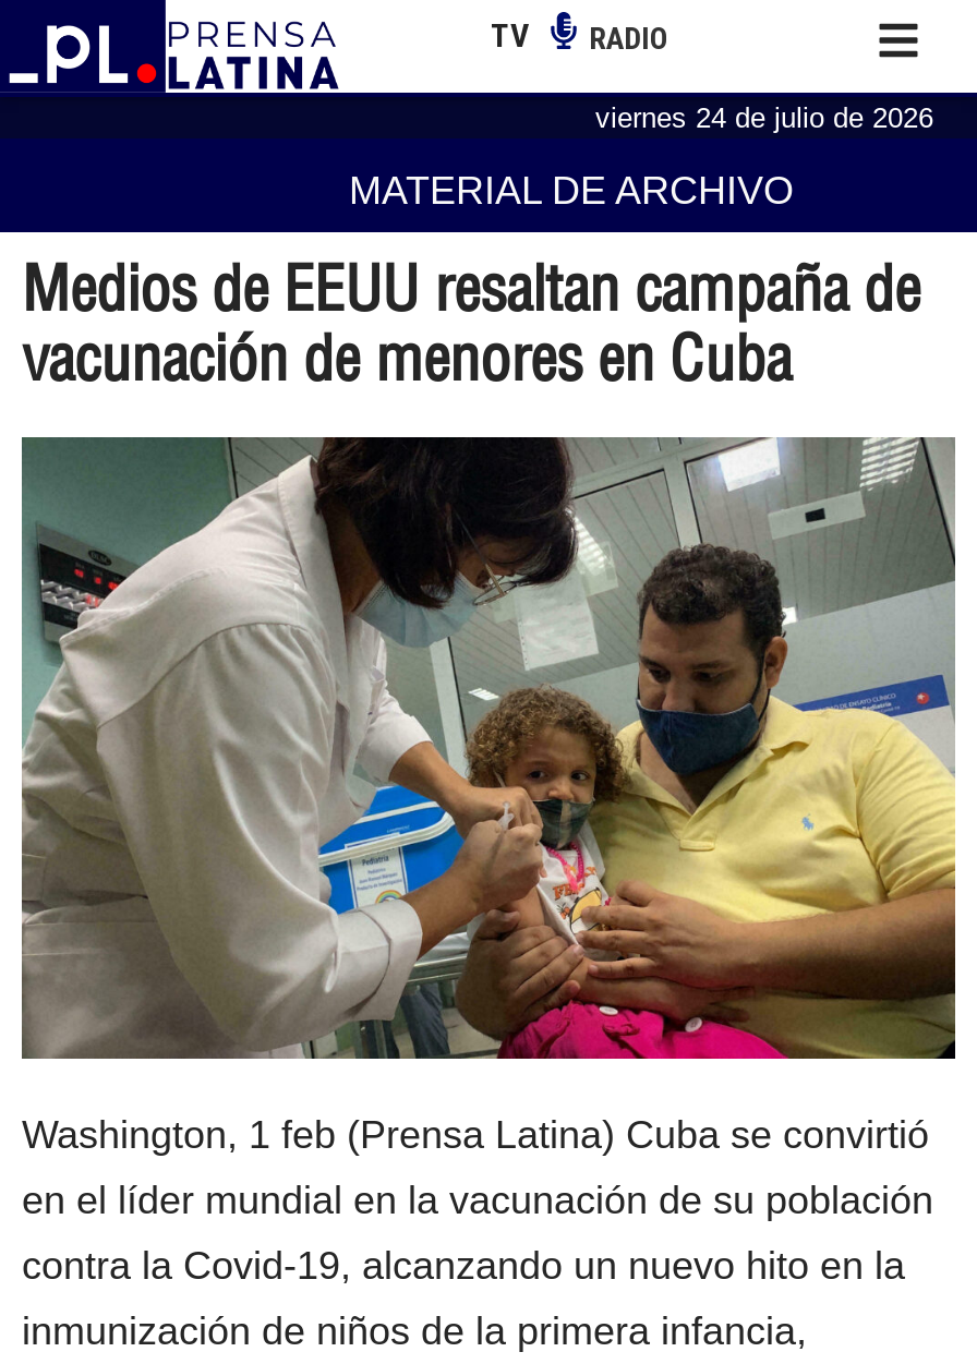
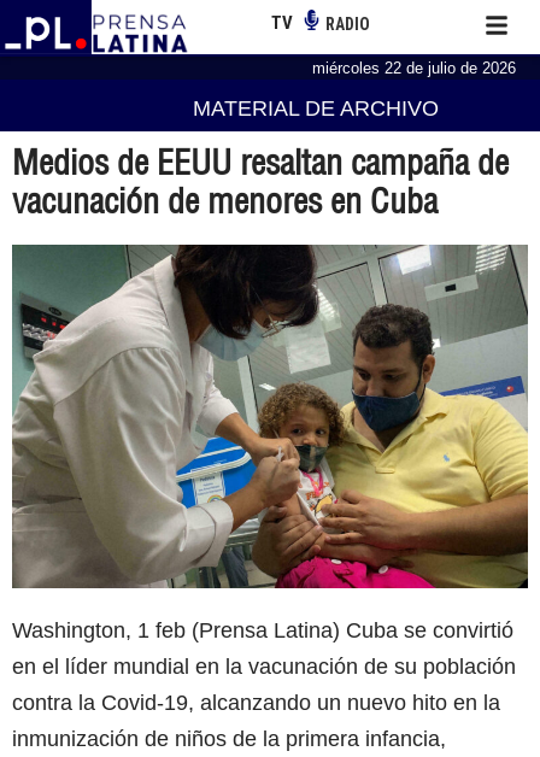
[595,101,933,133] viernes 24 de julio de 2026 -> [312,59,516,77] miércoles 22 de julio de 2026

